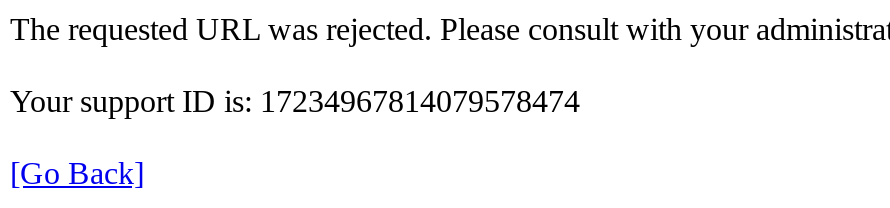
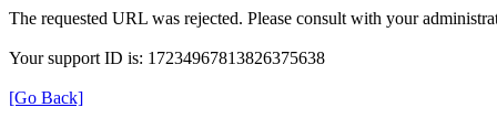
[10,84,580,118] Your support ID is: 17234967814079578474 -> [9,49,325,67] Your support ID is: 17234967813826375638

